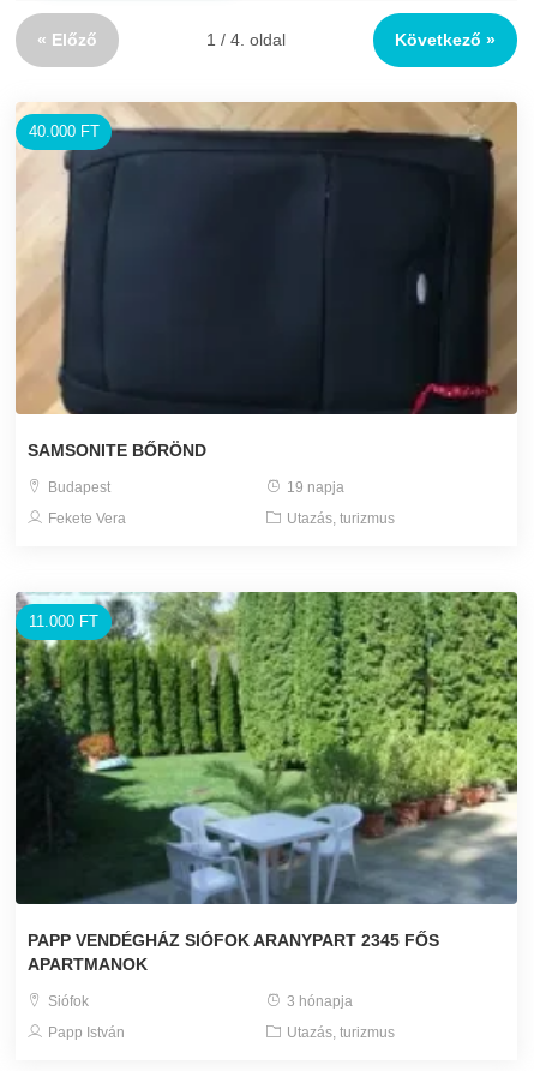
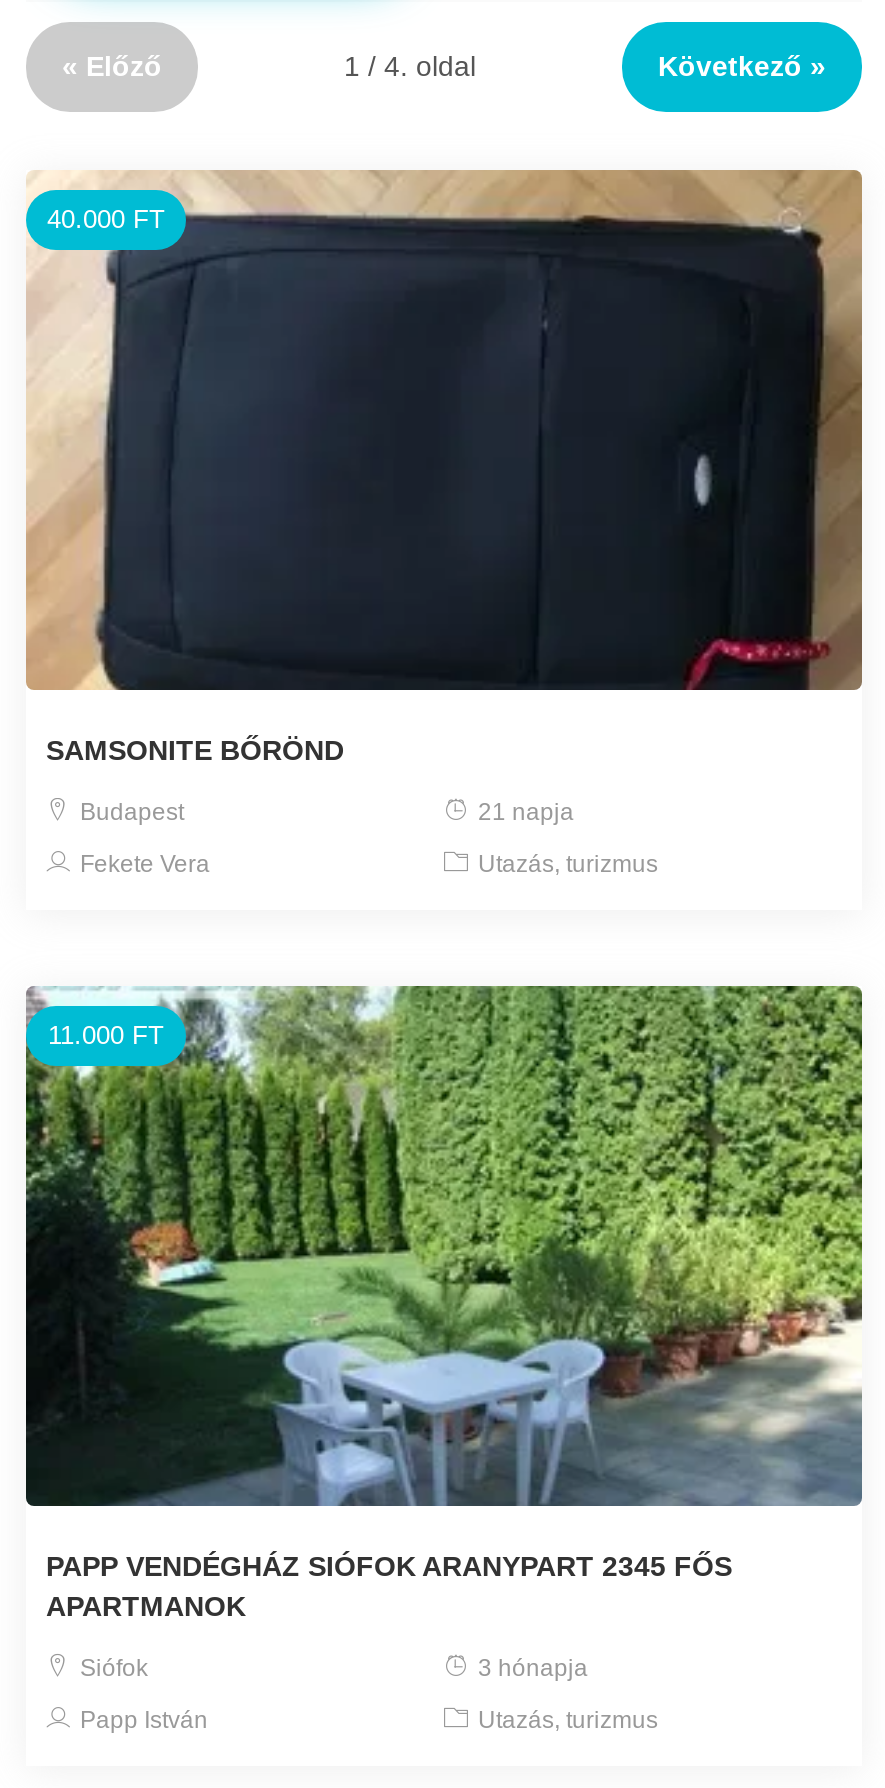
[283,479,344,496] 19 napja -> [472,798,574,826] 21 napja

